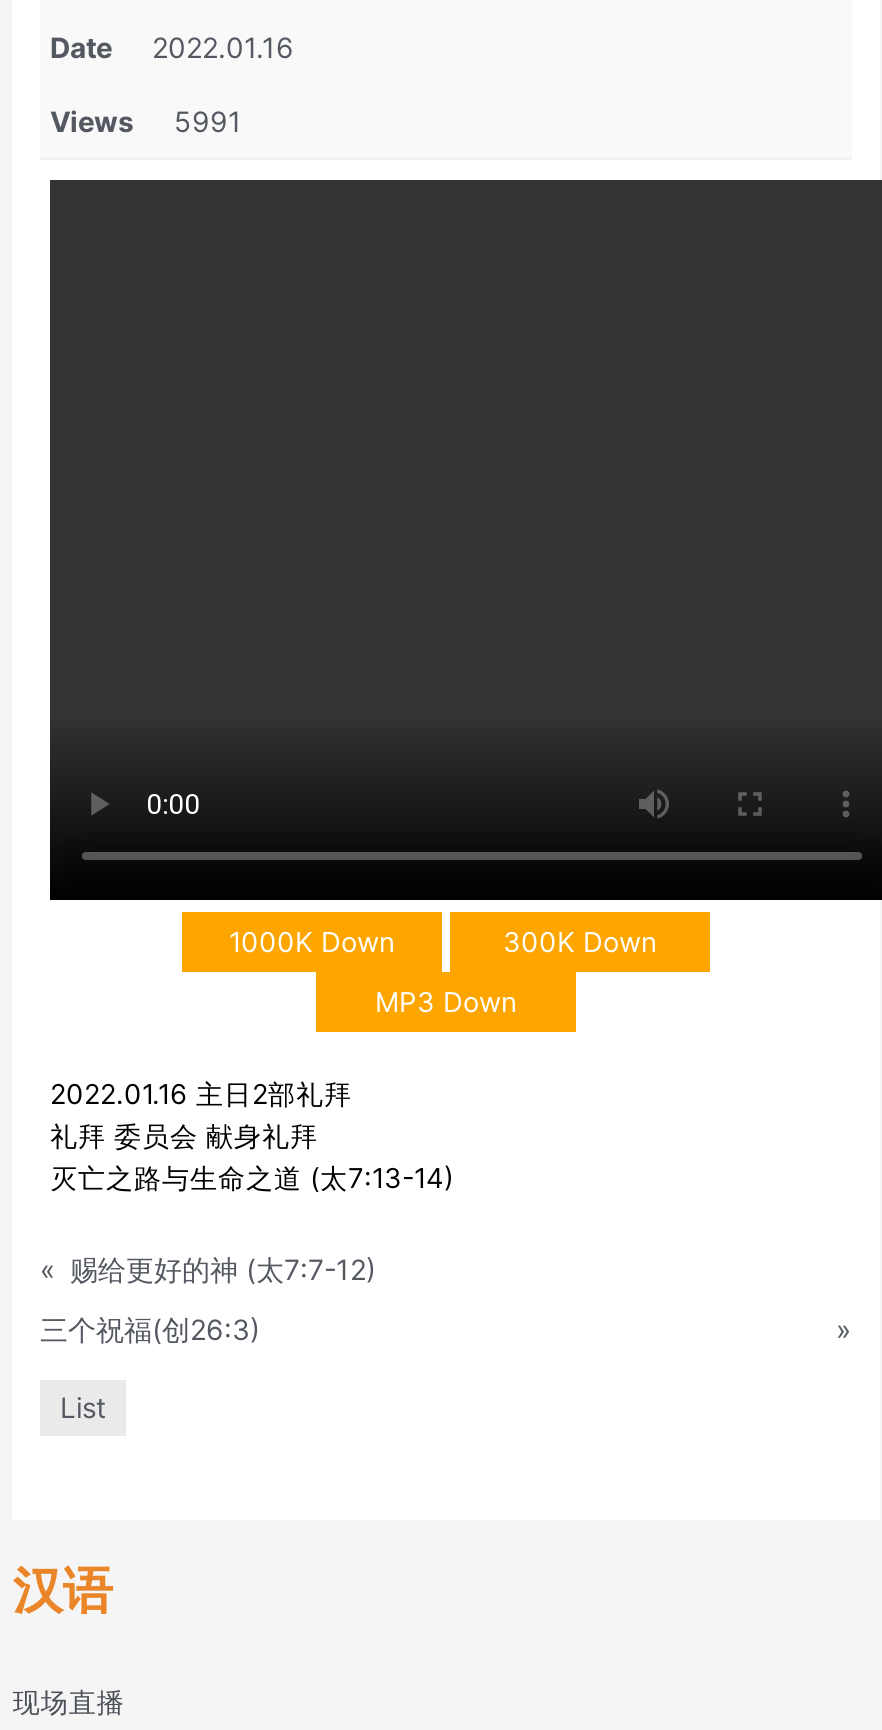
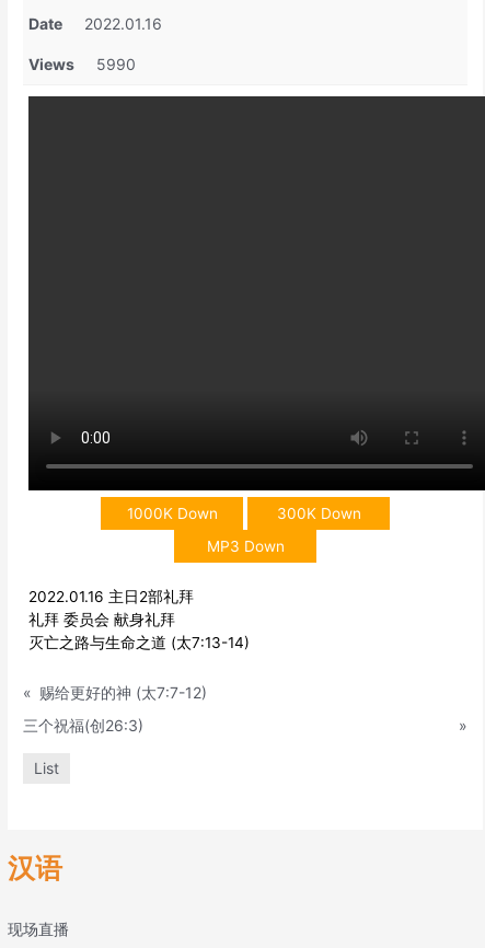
[50,104,242,138] Views 5991 -> [28,55,136,73] Views 5990

